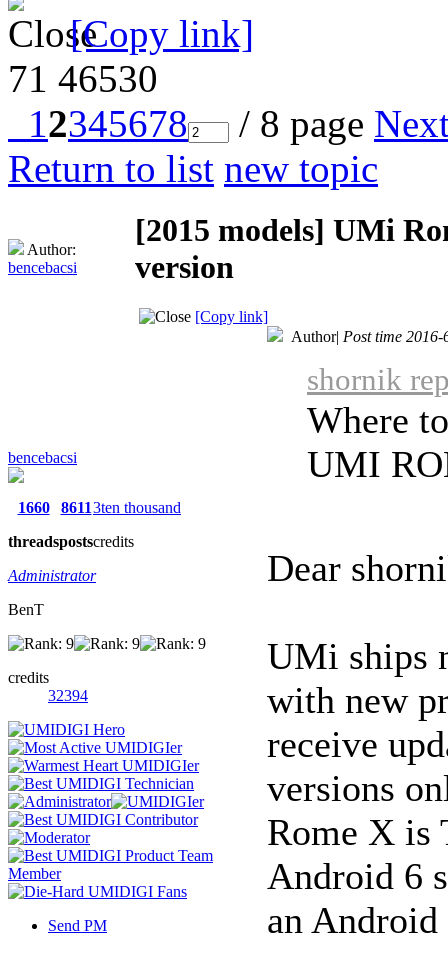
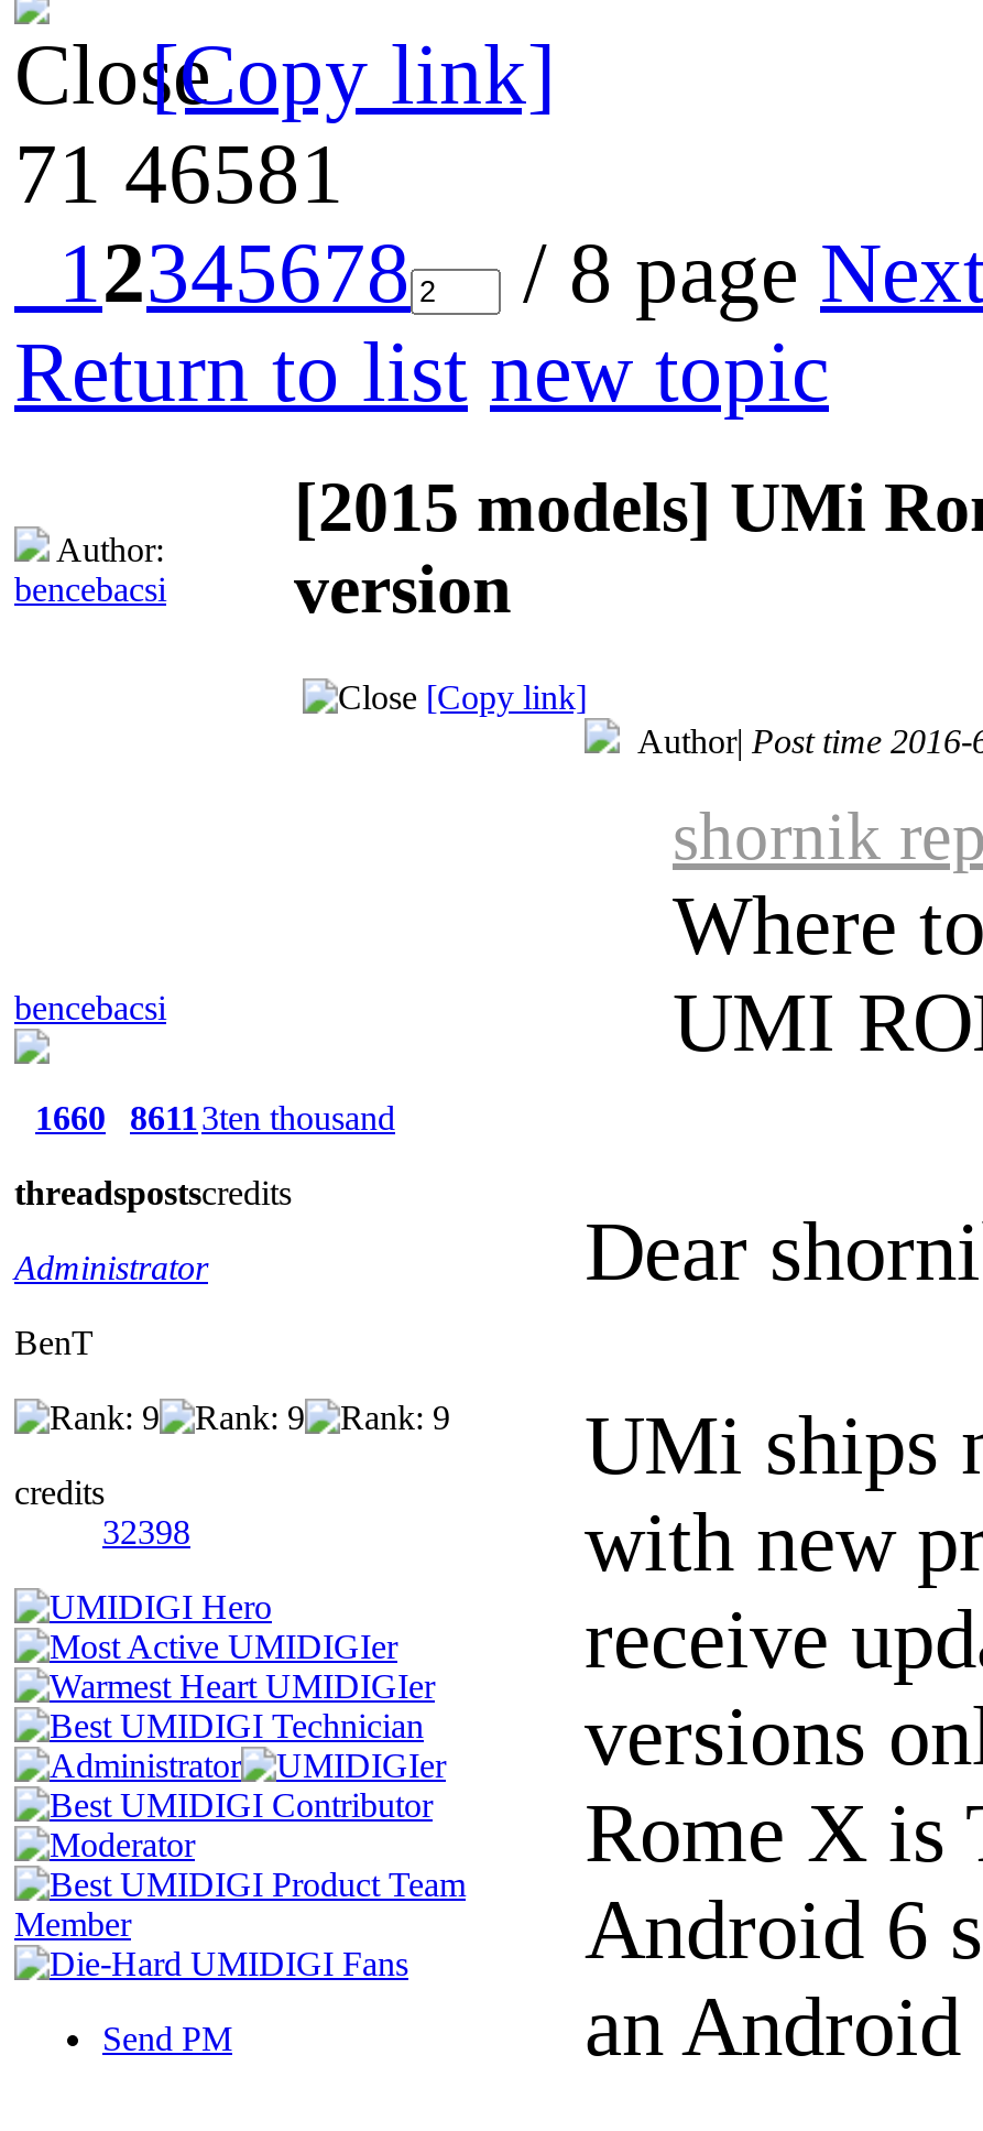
[8,57,158,100] 71 46530 -> [14,125,345,220] 71 46581
[48,687,88,704] 32394 -> [102,1513,190,1550] 32398

